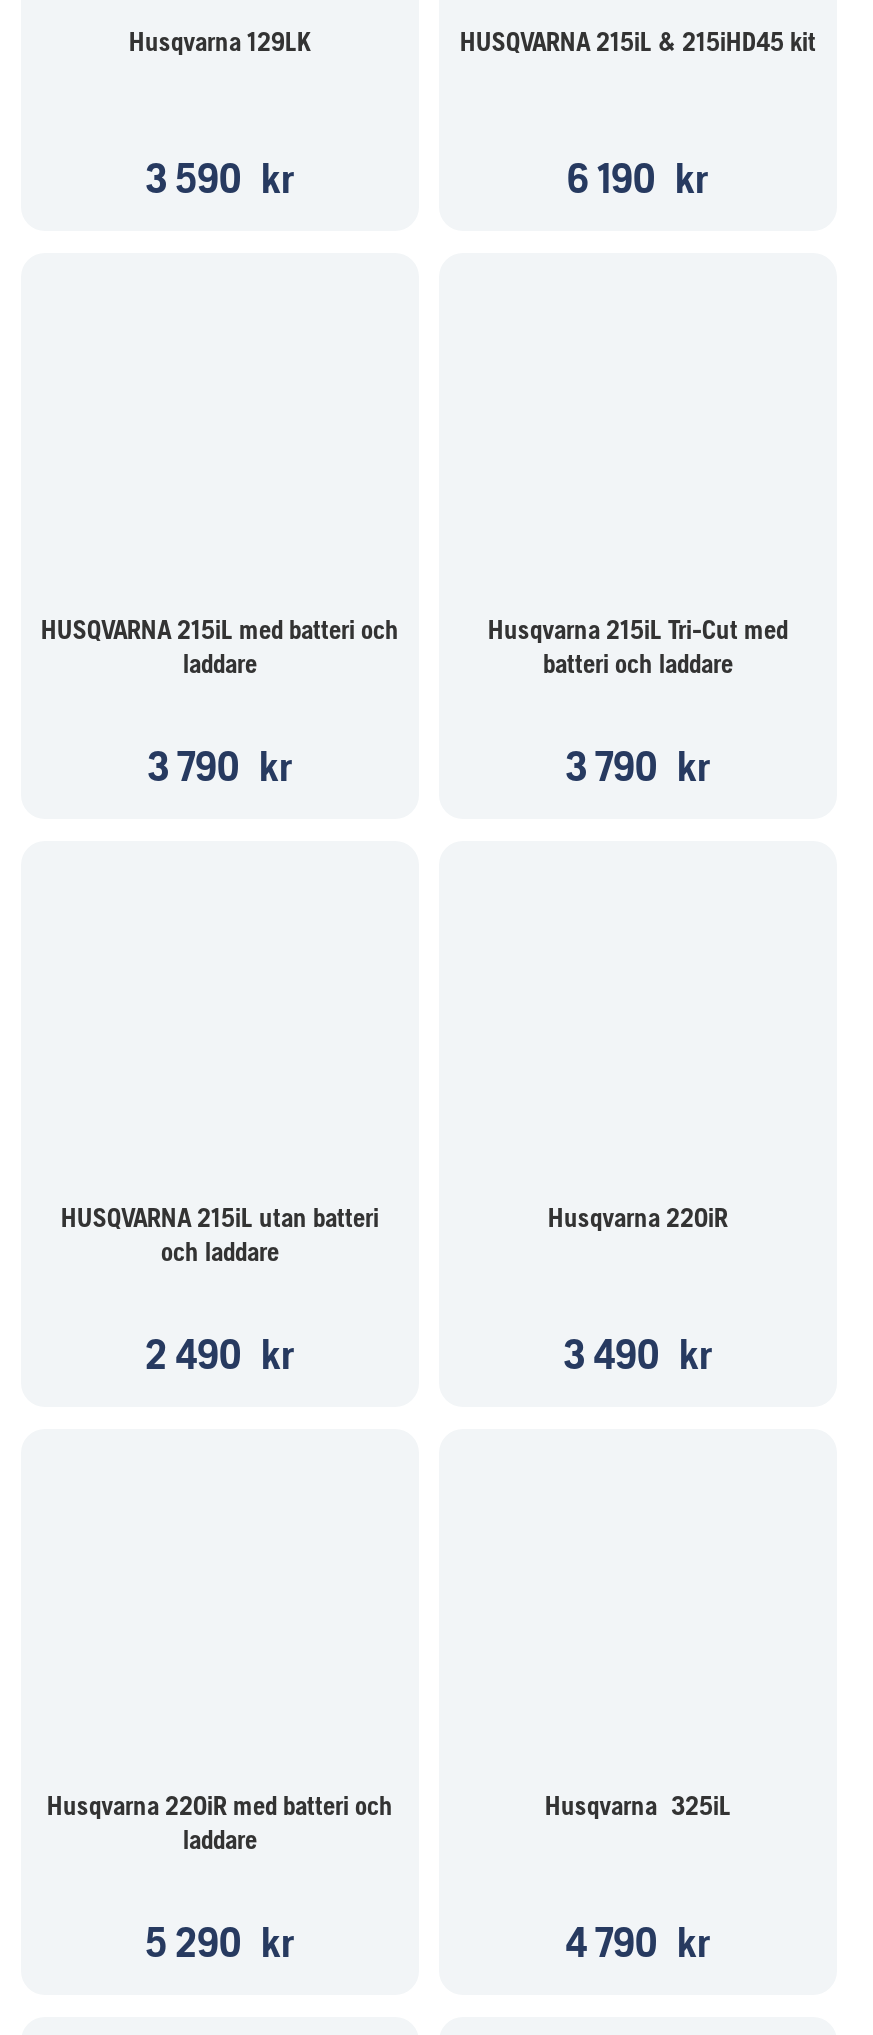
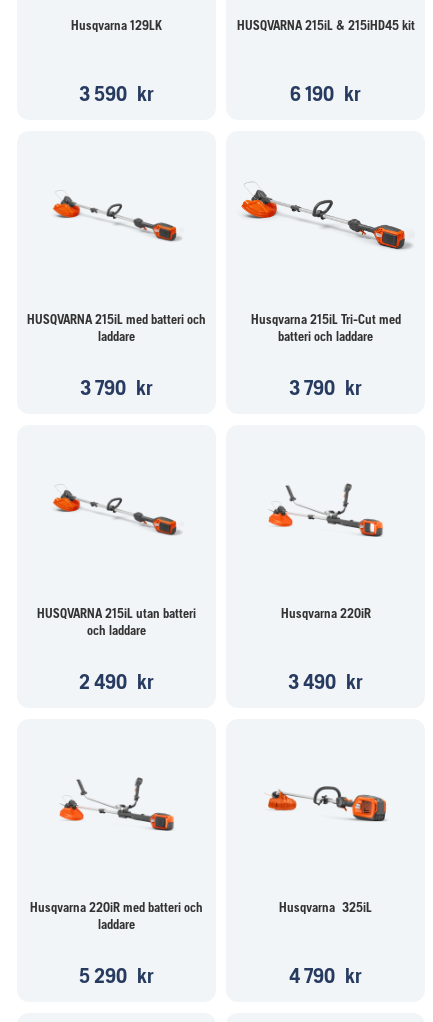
none -> [52,195,182,242] [image]
none -> [240,189,412,251] [image]
none -> [52,489,182,536] [image]
none -> [268,483,384,538] [image]
none -> [59,777,175,832] [image]
none -> [267,785,387,823] [image]

